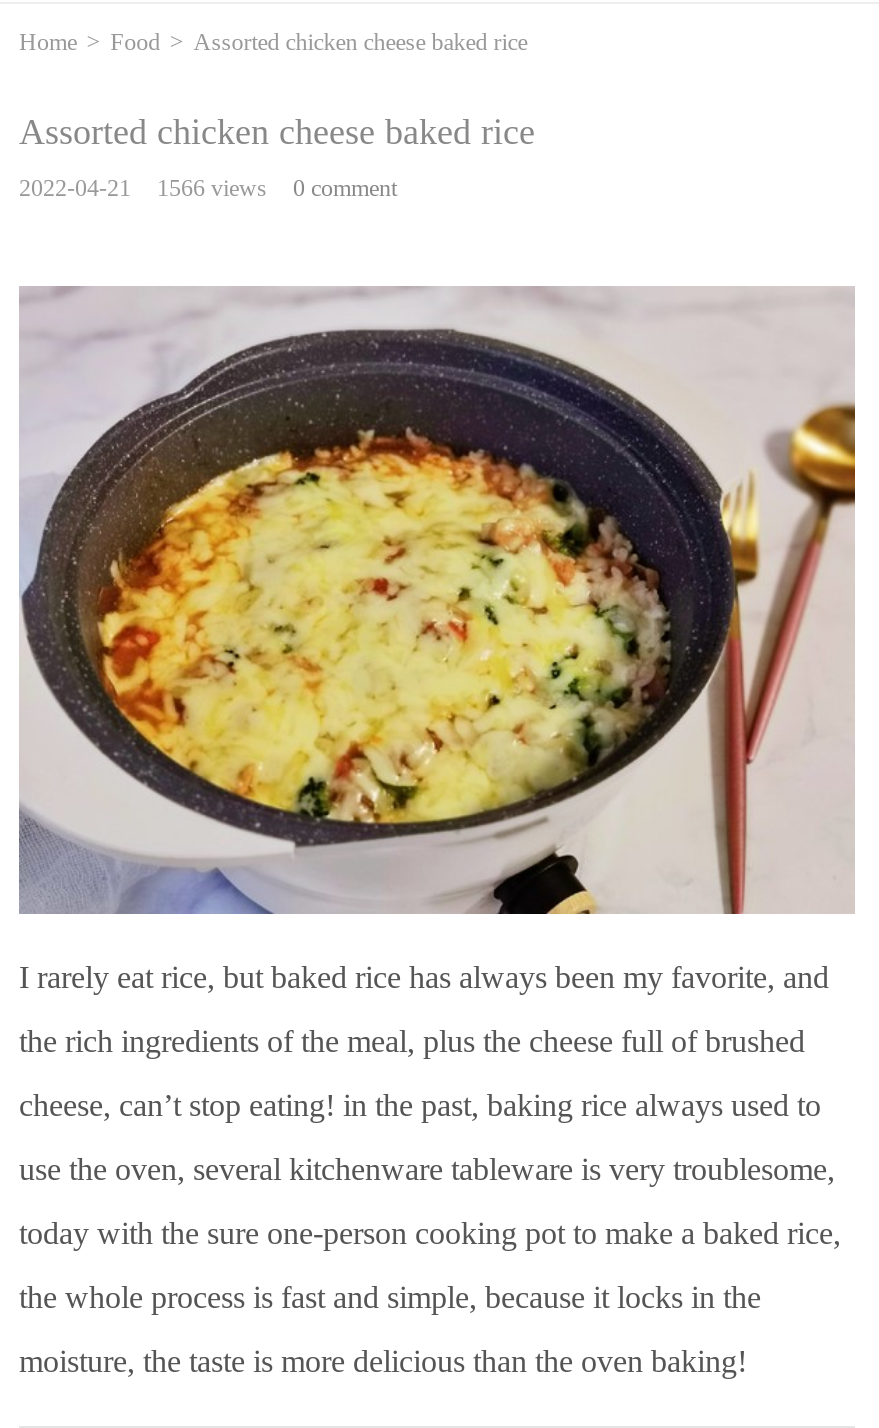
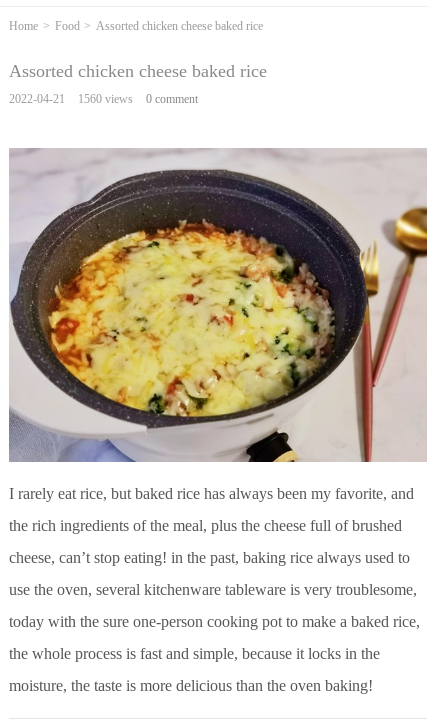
[19,174,397,202] 2022-04-21 1566 views 0 comment -> [9,92,198,106] 2022-04-21 1560 views 0 comment

